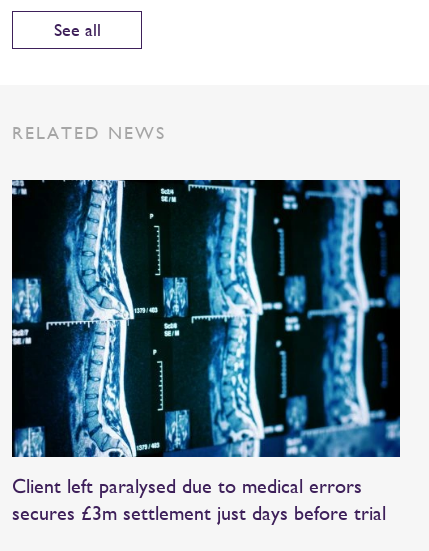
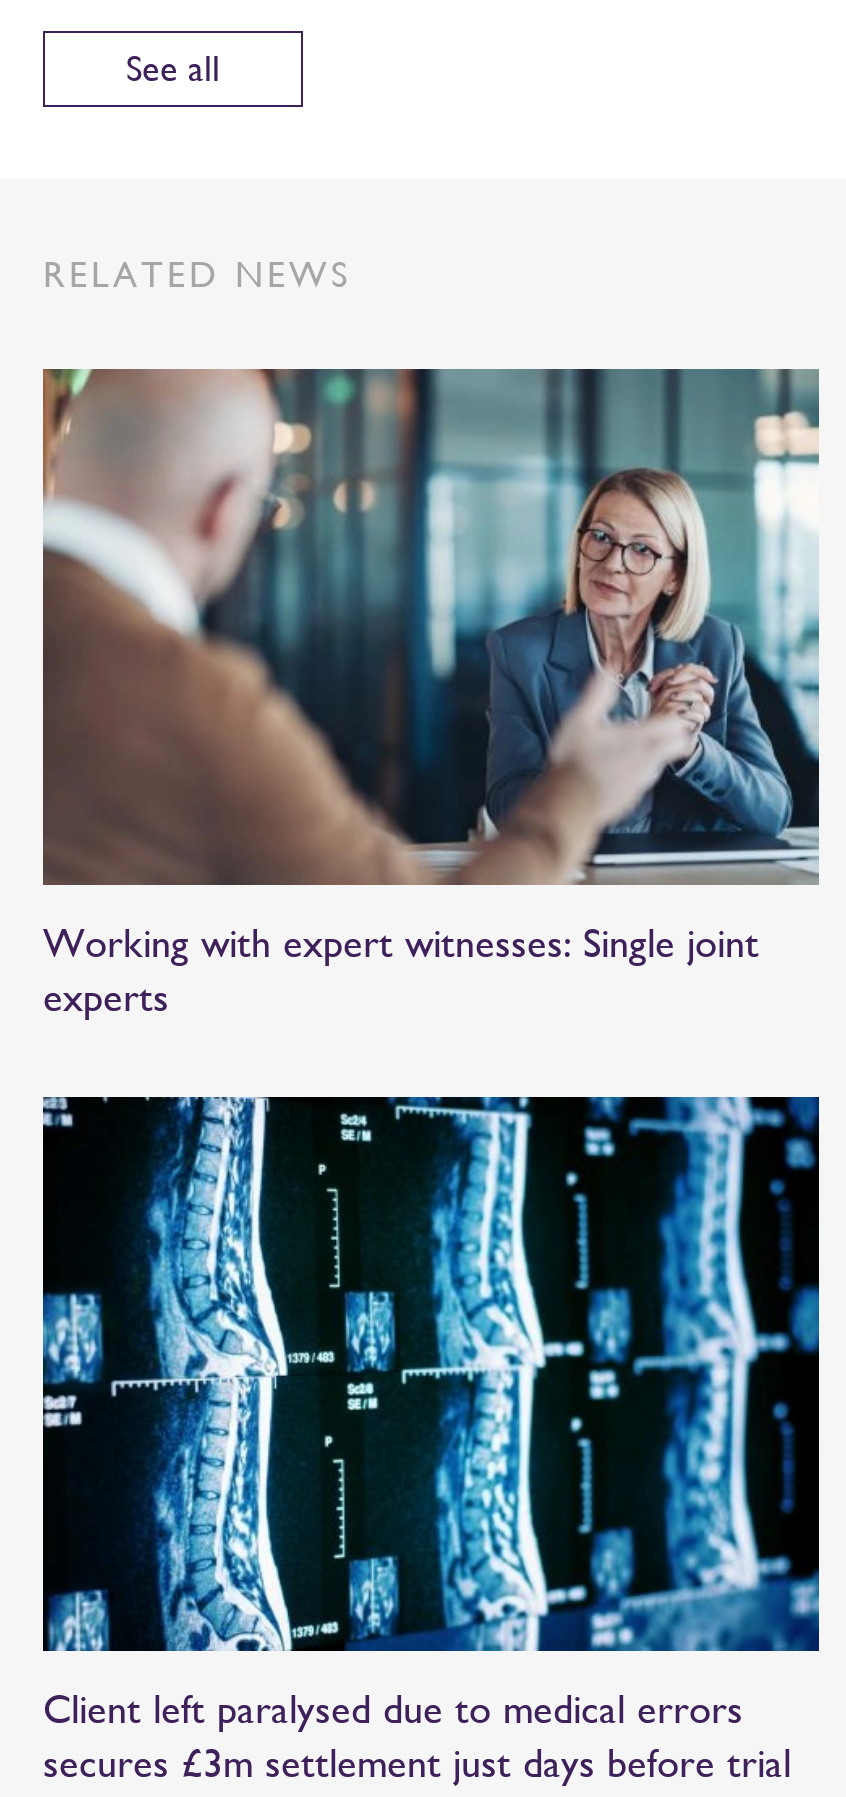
none -> [41,367,821,1022] [image] | Working with expert witnesses: Single joint | experts

